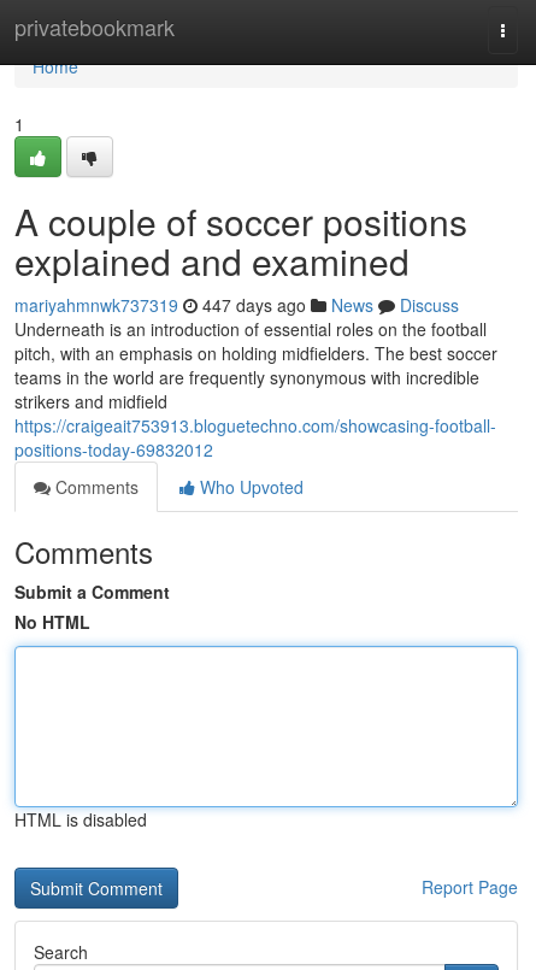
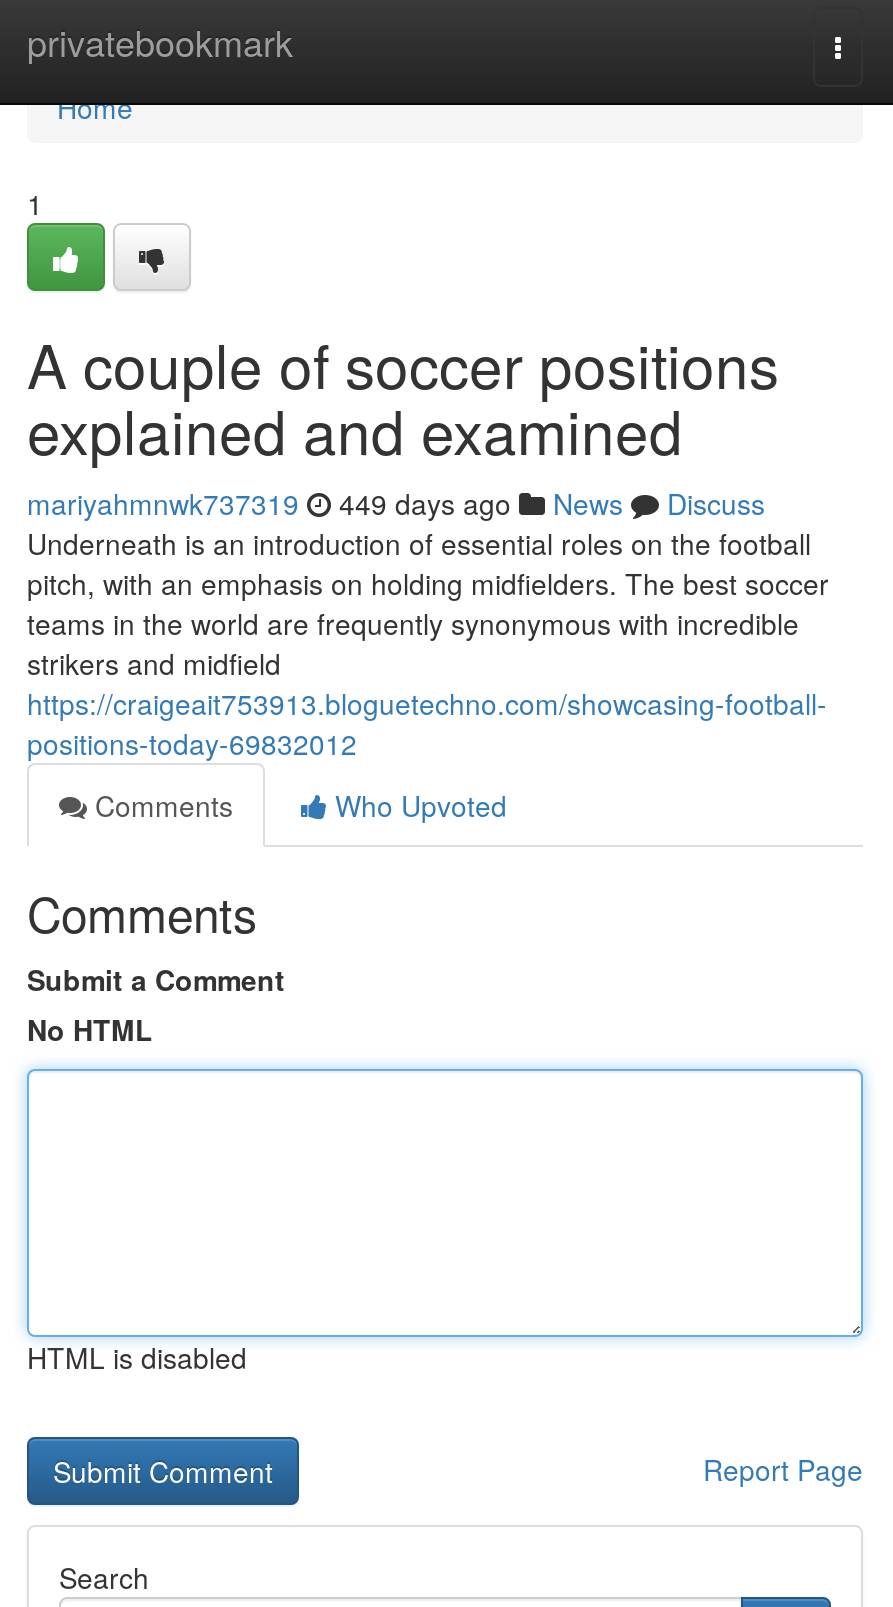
[14,293,459,317] mariyahmnwk737319 447 days ago News Discuss -> [27,483,765,523] mariyahmnwk737319 449 days ago News Discuss

